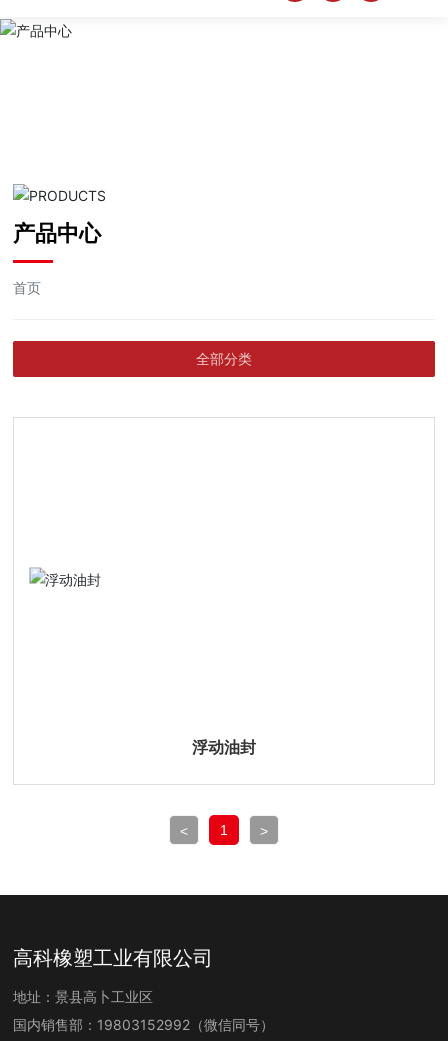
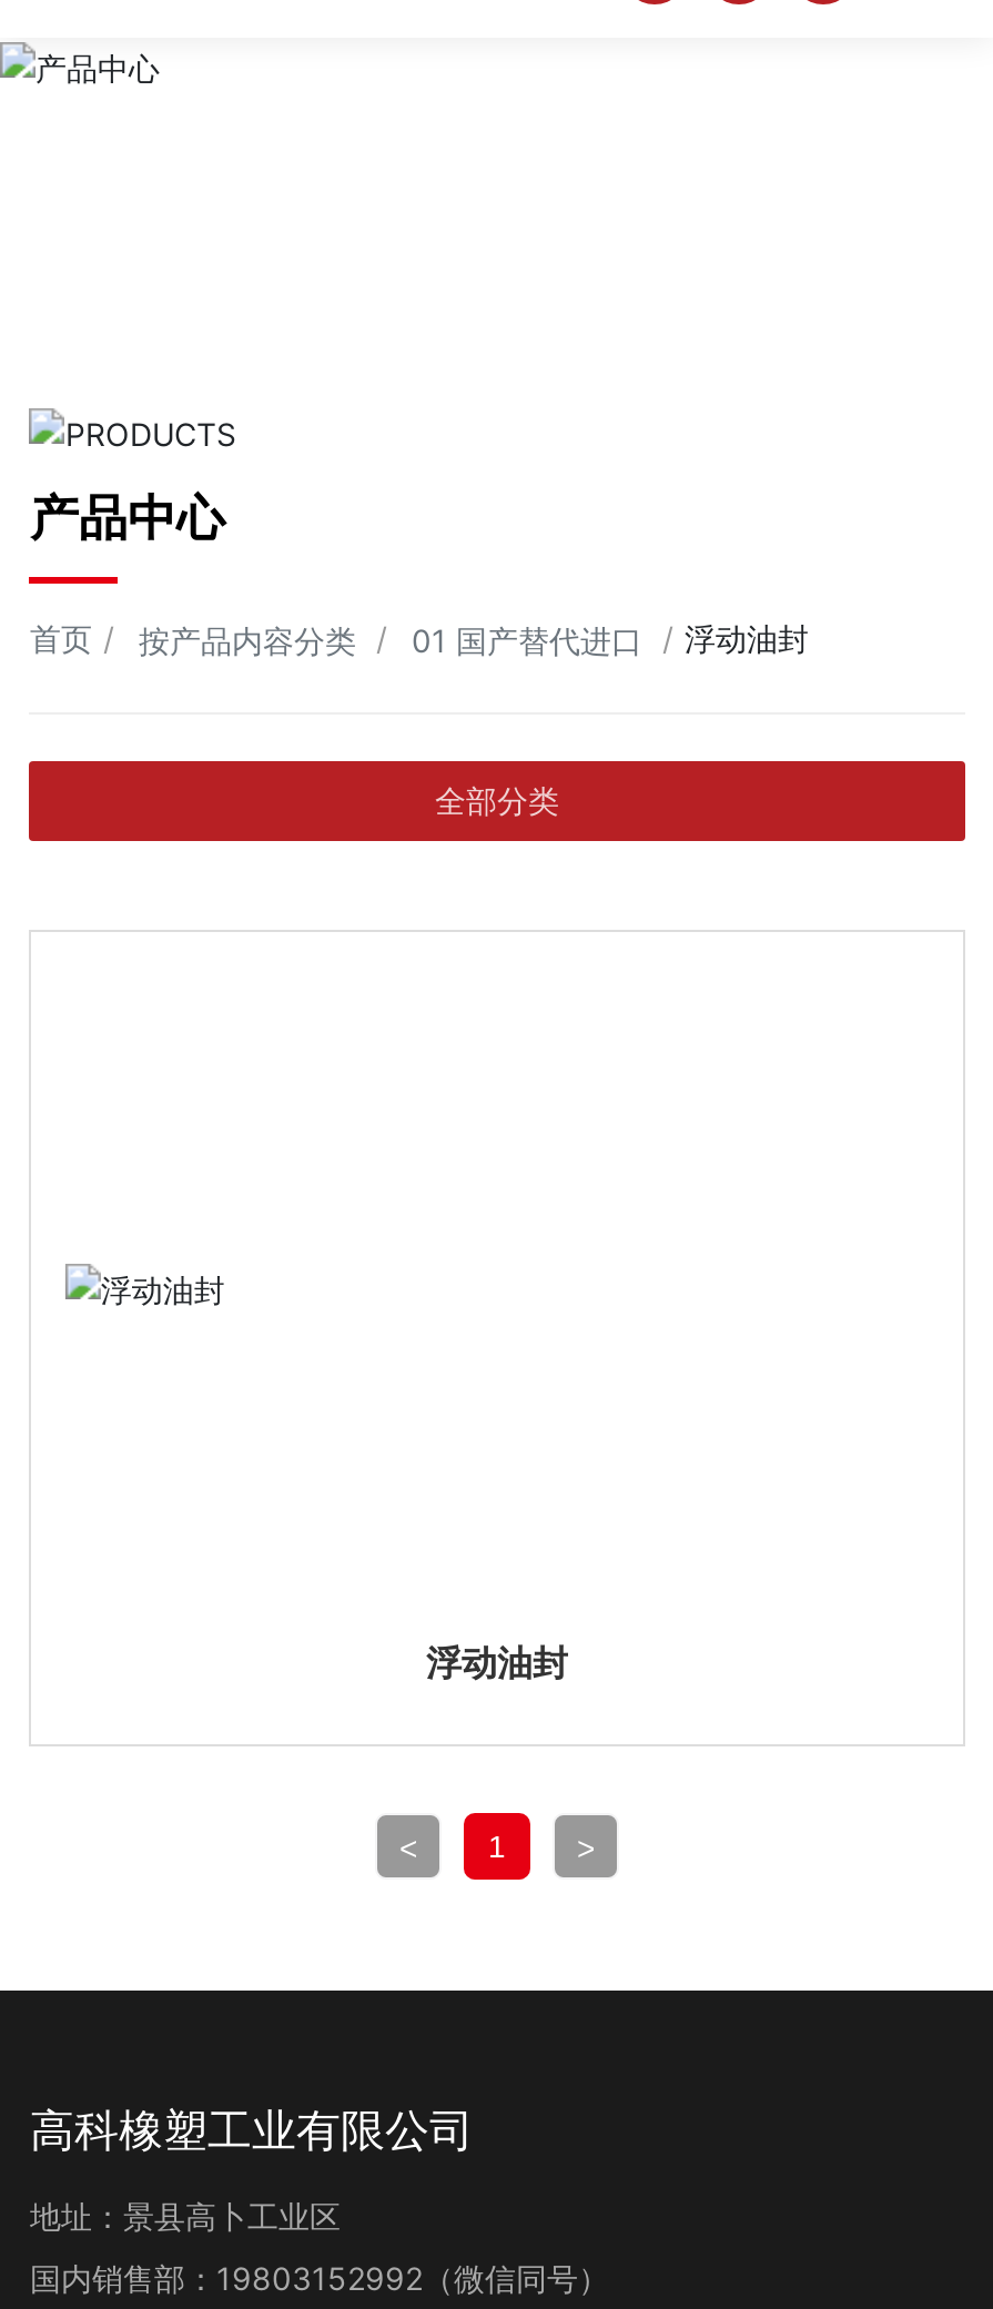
none -> [138,618,809,658] 按产品内容分类 | 01 国产替代进口 | 浮动油封

